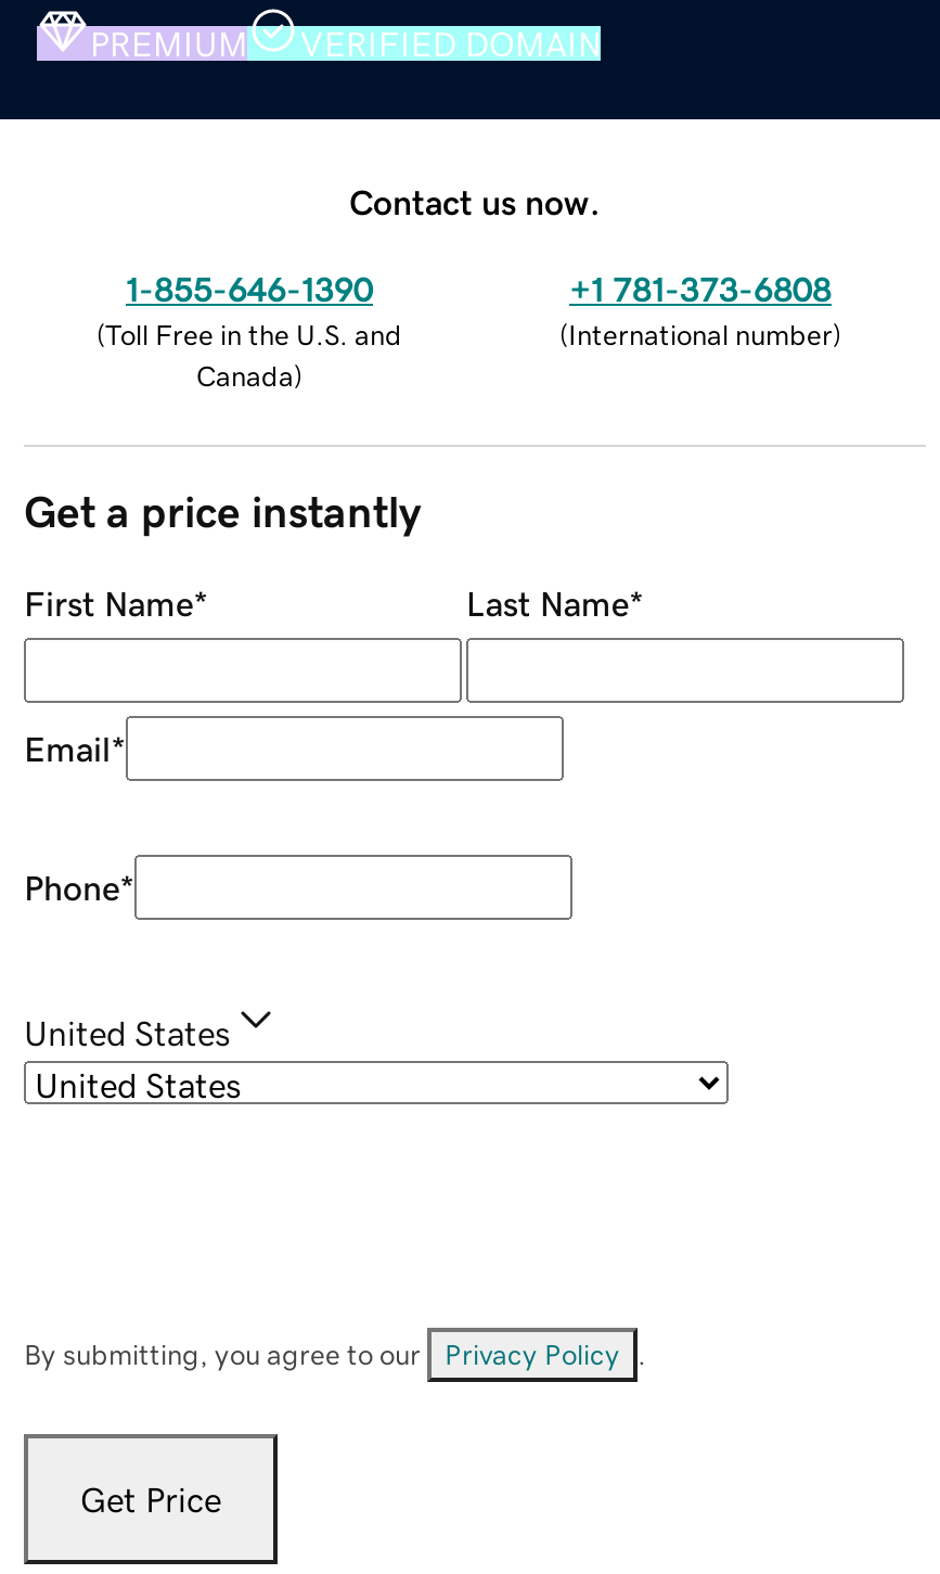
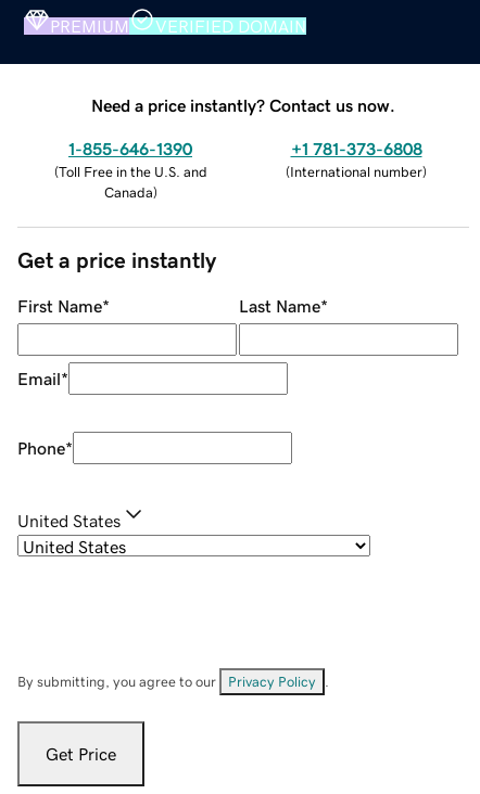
[349,184,601,218] Contact us now. -> [91,96,395,113] Need a price instantly? Contact us now.

